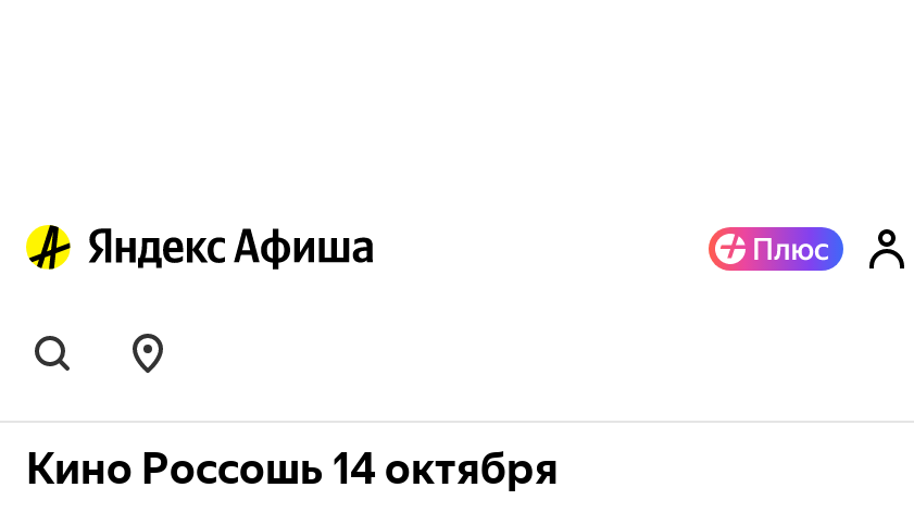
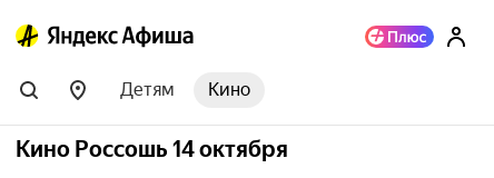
none -> [120,79,250,100] Детям | Кино

